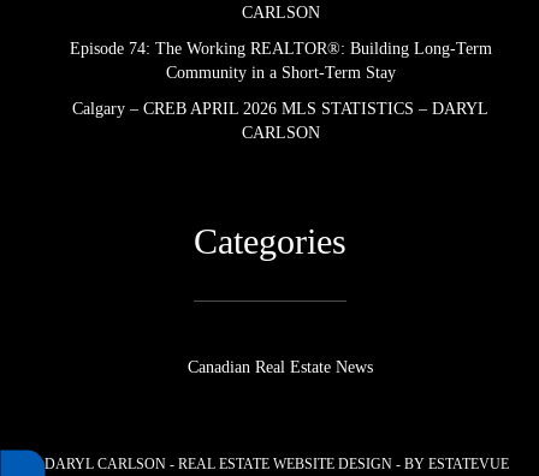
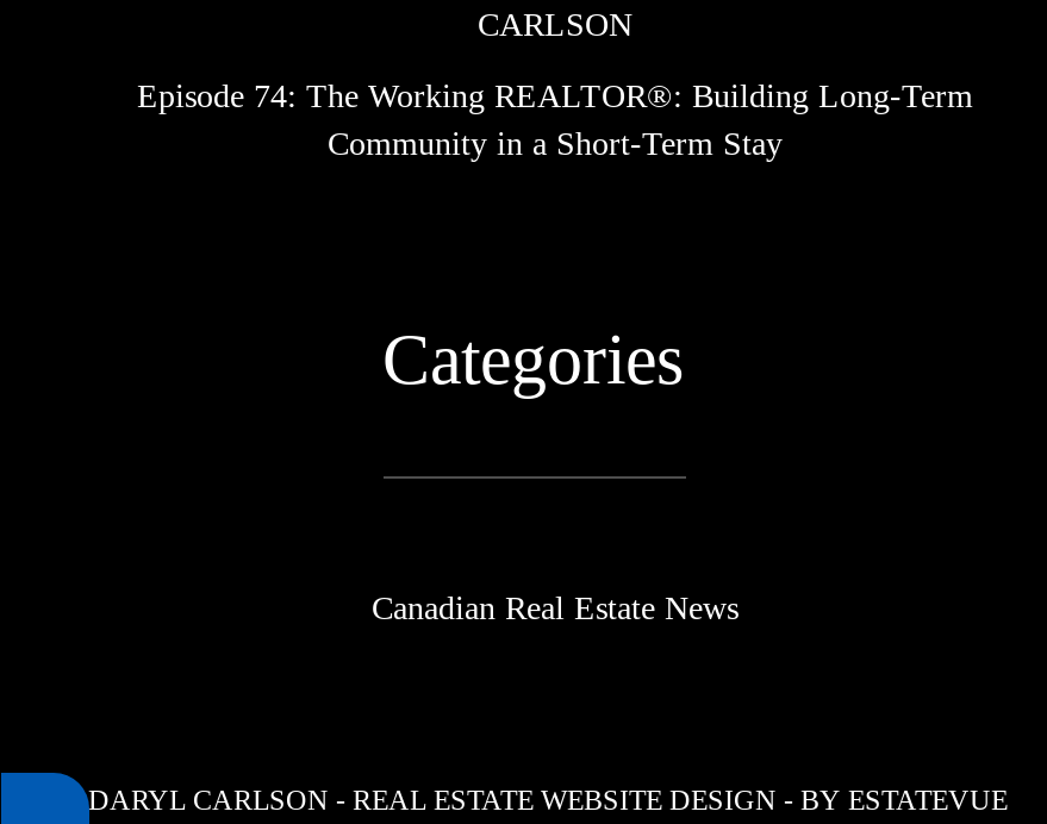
[72,100,488,142] Calgary – CREB APRIL 2026 MLS STATISTICS – DARYL | CARLSON -> none

